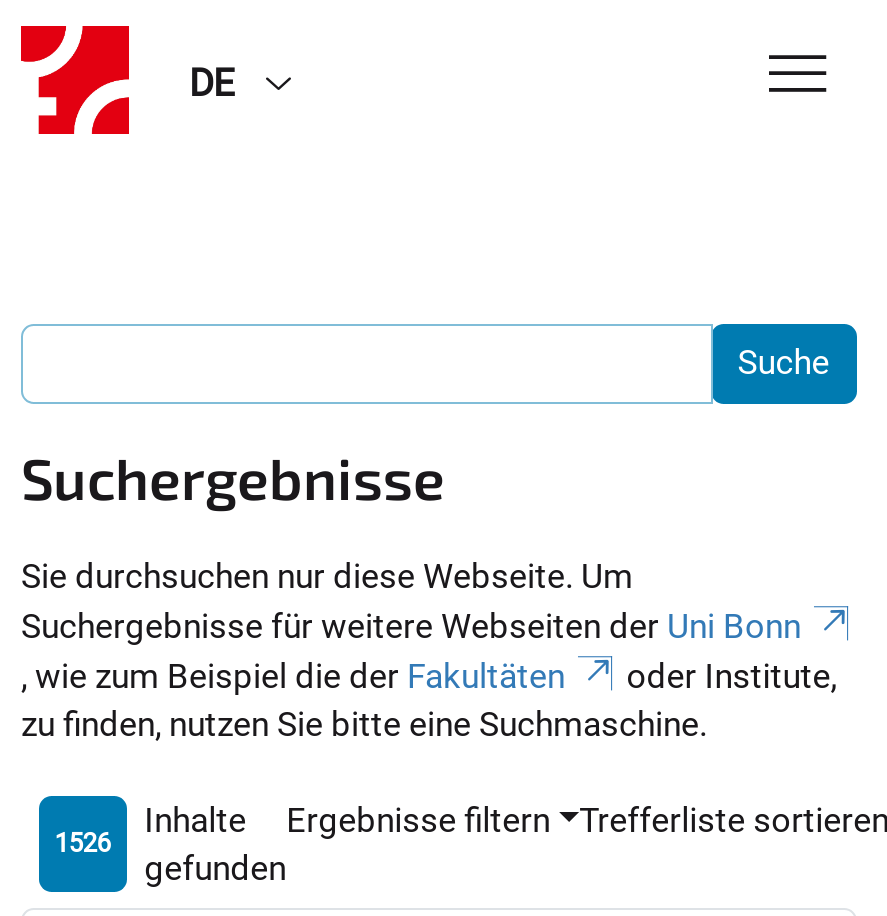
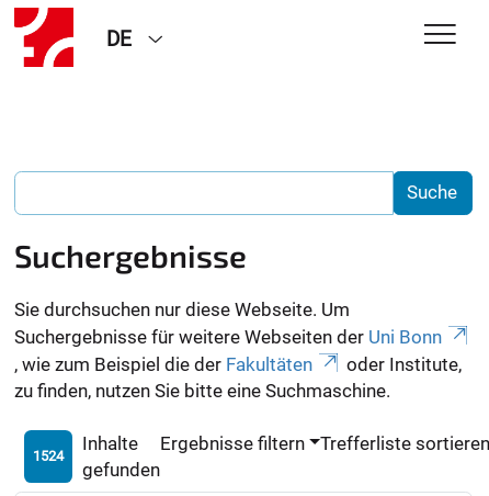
[55,828,111,858] 1526 -> [33,447,63,464] 1524

